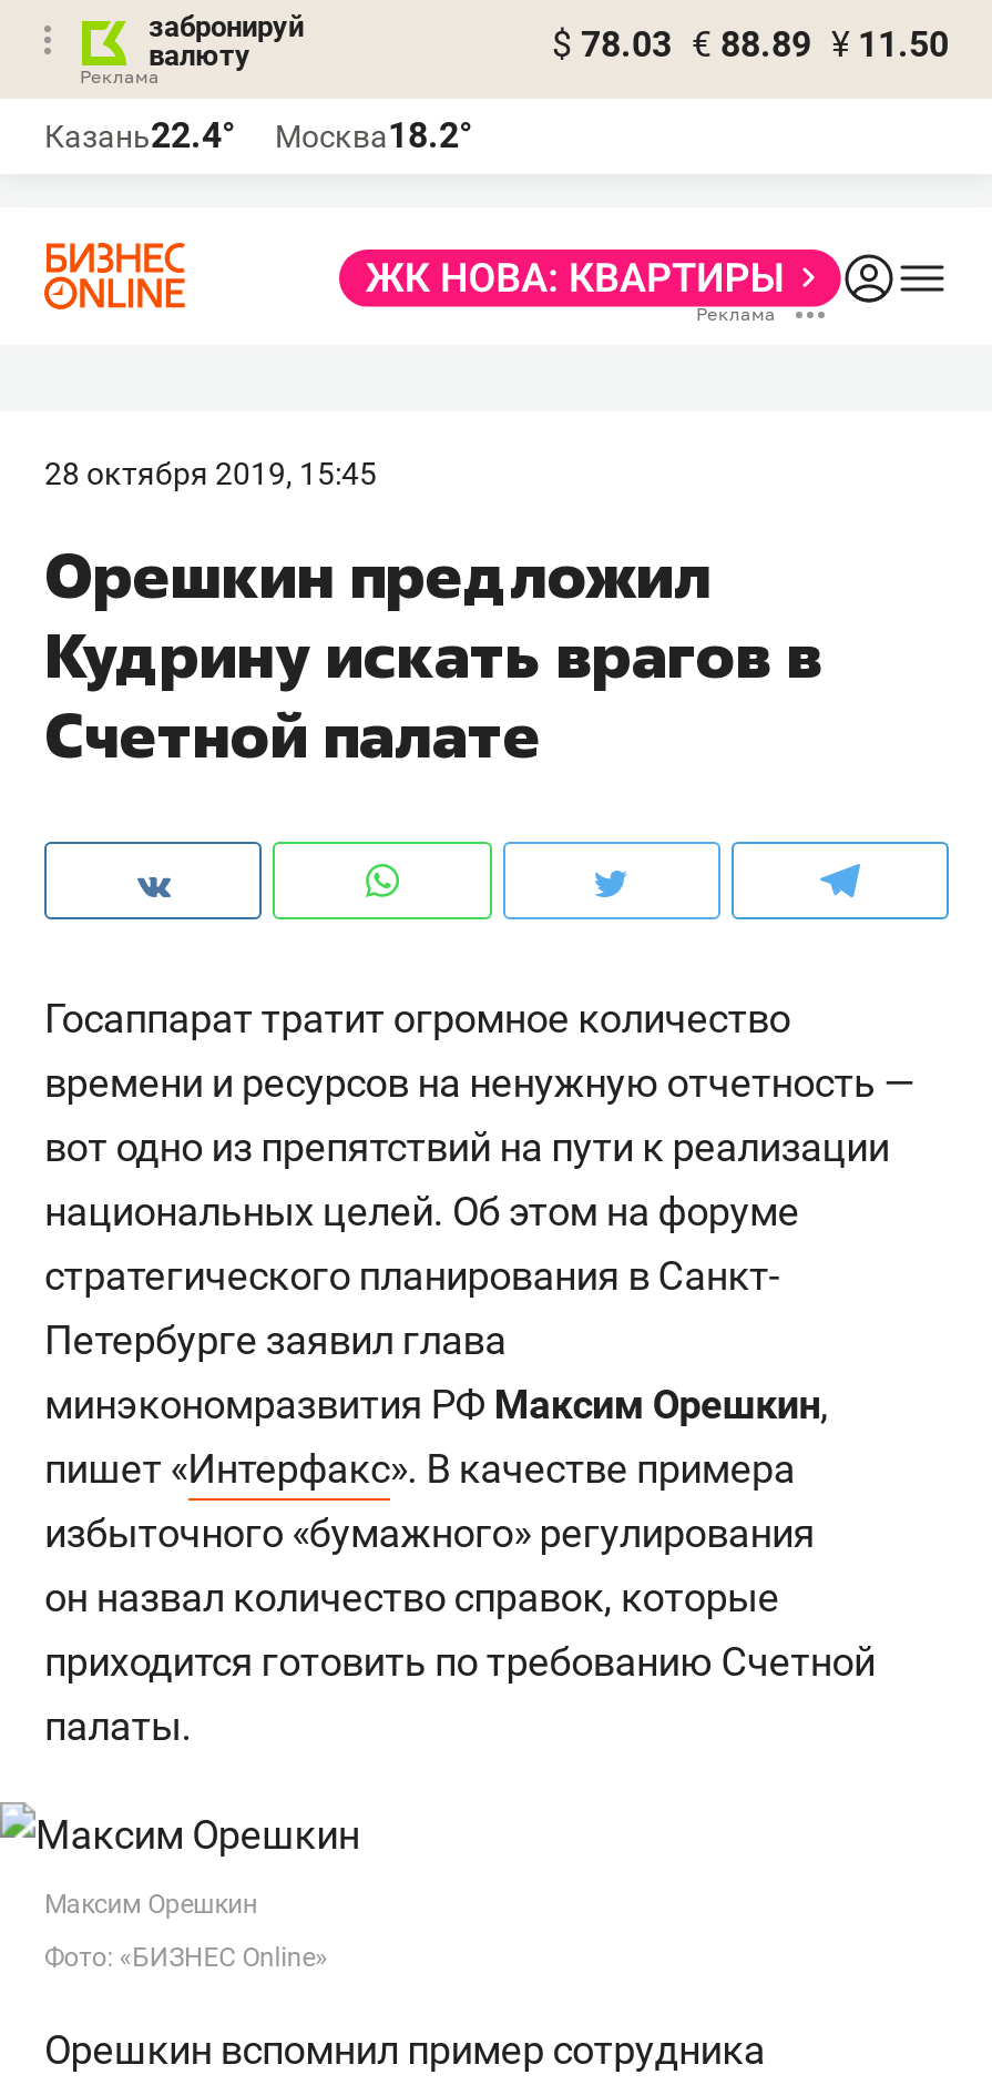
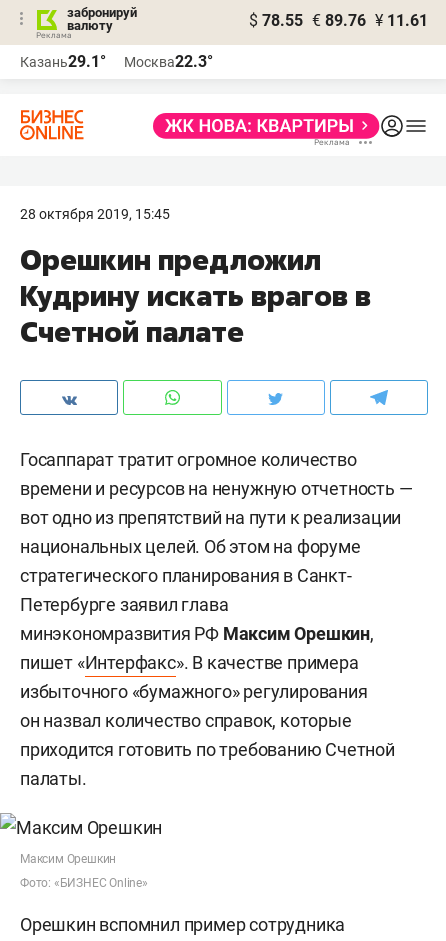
[552,23,949,65] $ 78.03 € 88.89 ¥ 11.50 -> [249,11,428,30] $ 78.55 € 89.76 ¥ 11.61
[44,114,235,156] Казань22.4° -> [20,52,106,71] Казань29.1°
[275,114,472,156] Москва18.2° -> [124,52,213,71] Москва22.3°

